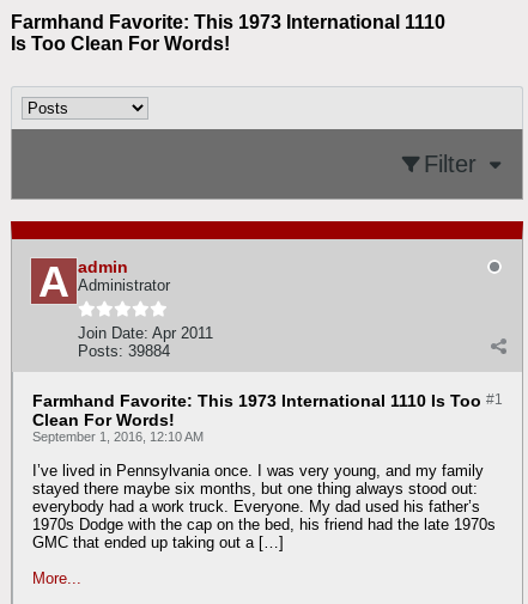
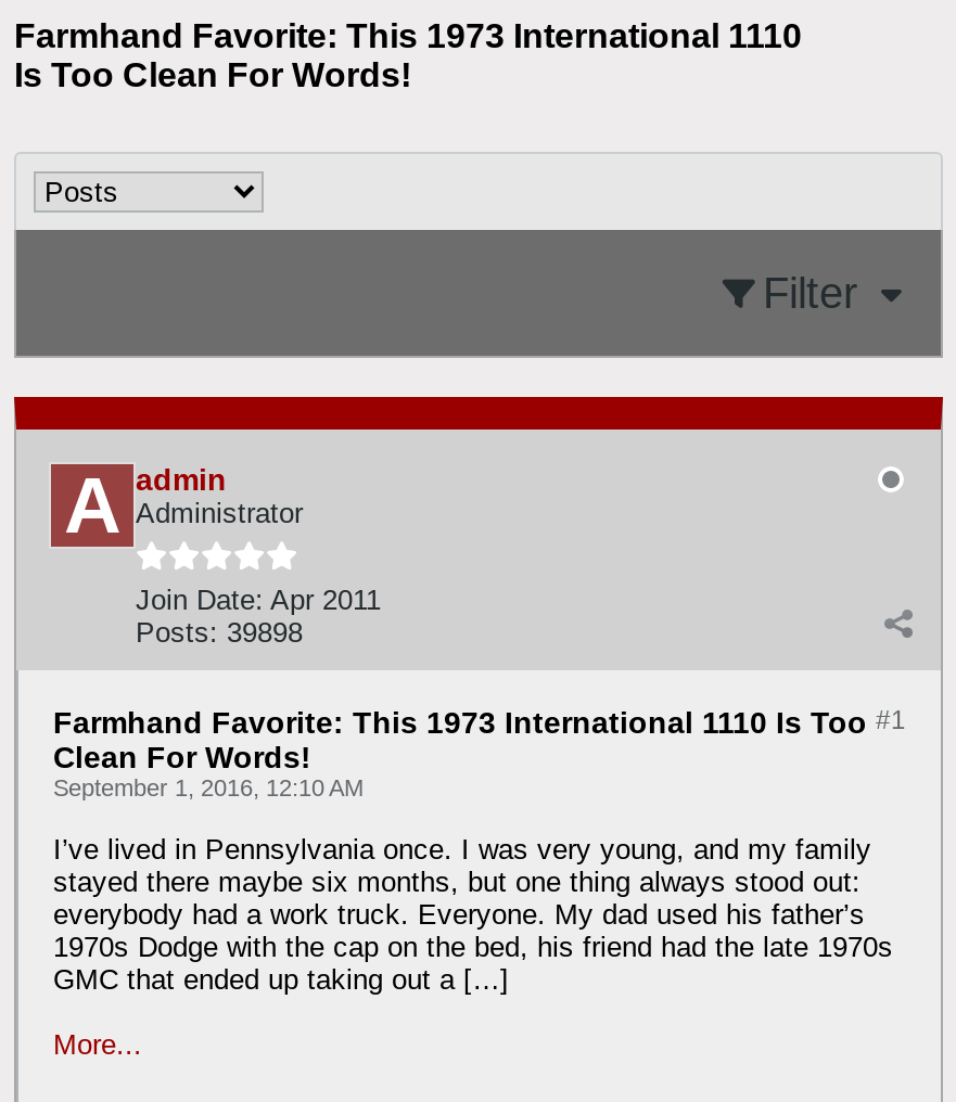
[78,342,170,360] Posts: 39884 -> [136,616,303,649] Posts: 39898

